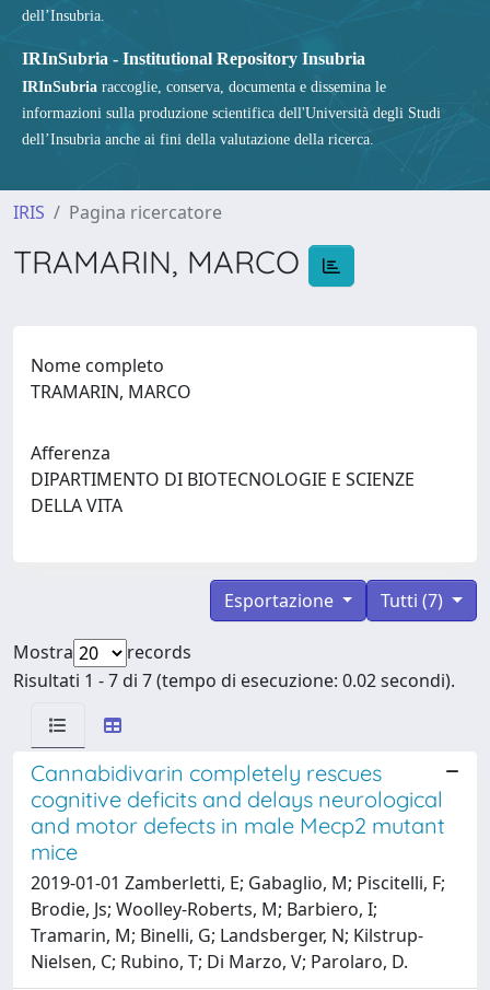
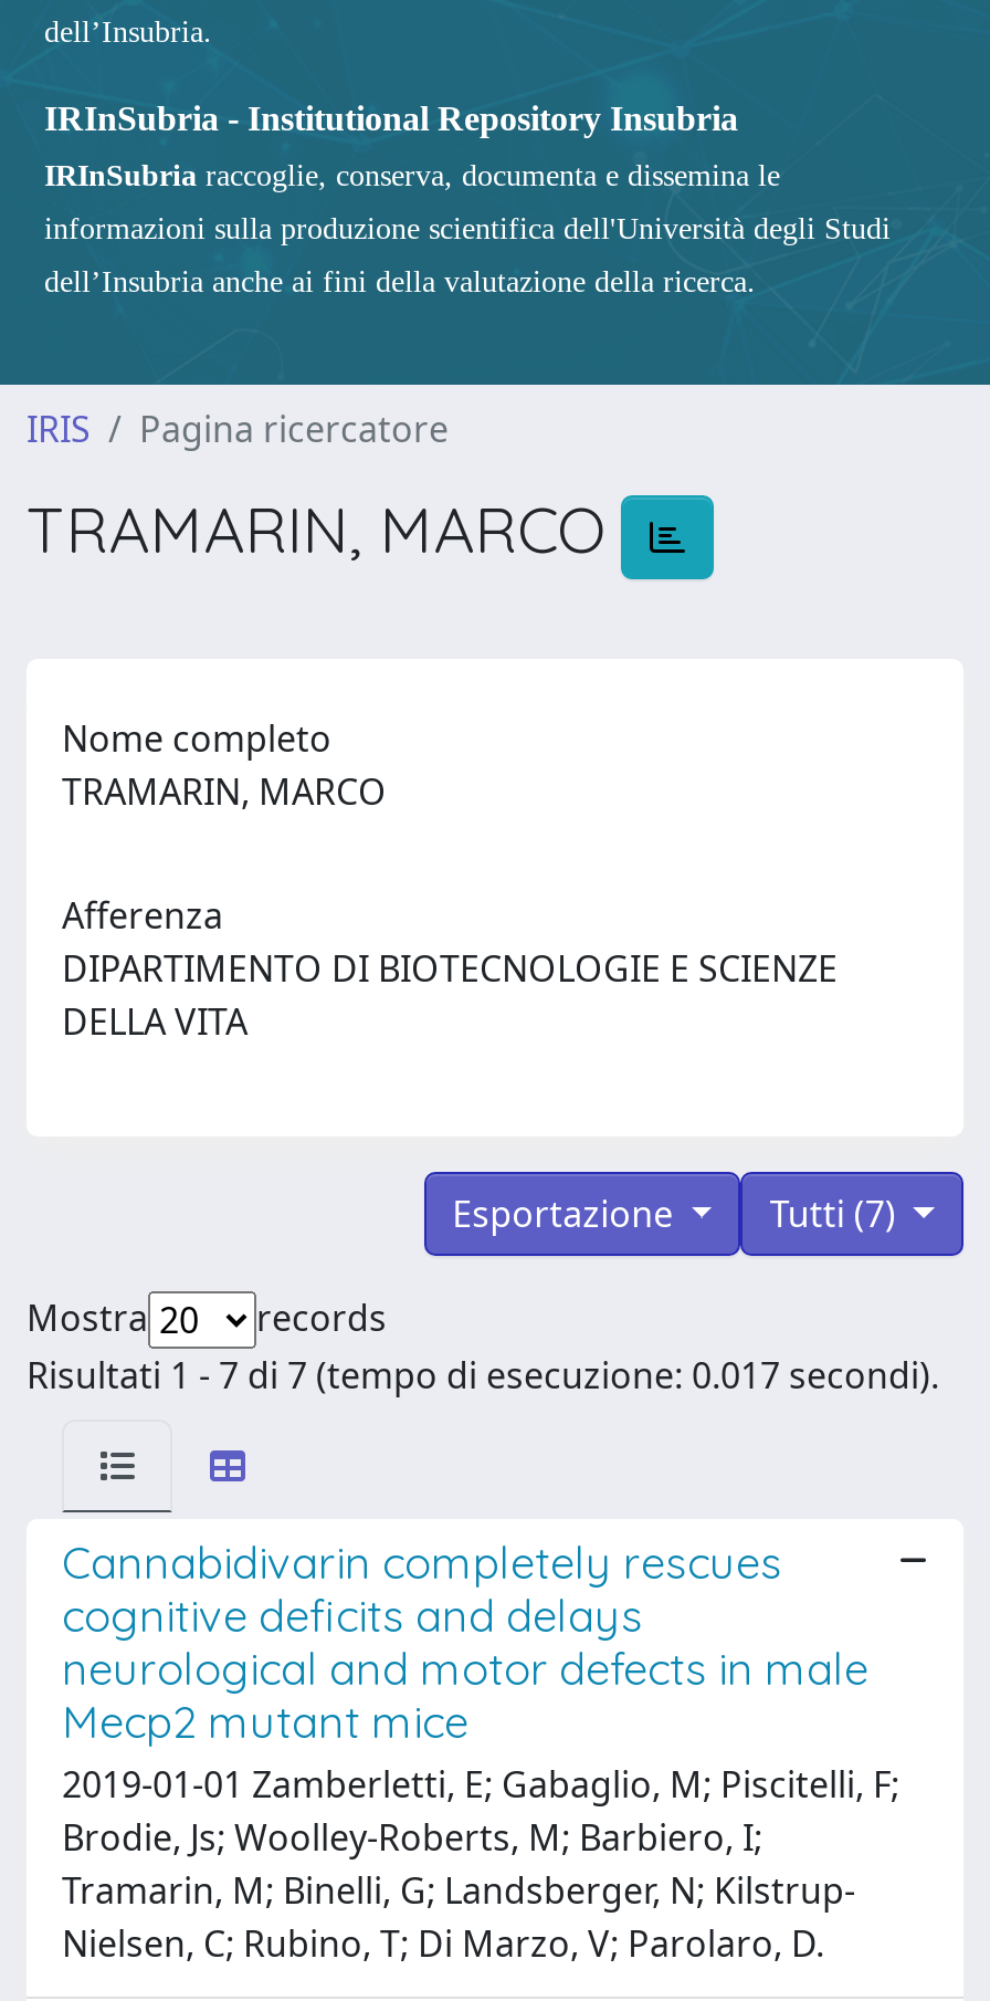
[13,668,455,692] Risultati 1 - 7 di 7 (tempo di esecuzione: 0.02 secondi). -> [27,1351,939,1399] Risultati 1 - 7 di 7 (tempo di esecuzione: 0.017 secondi).

